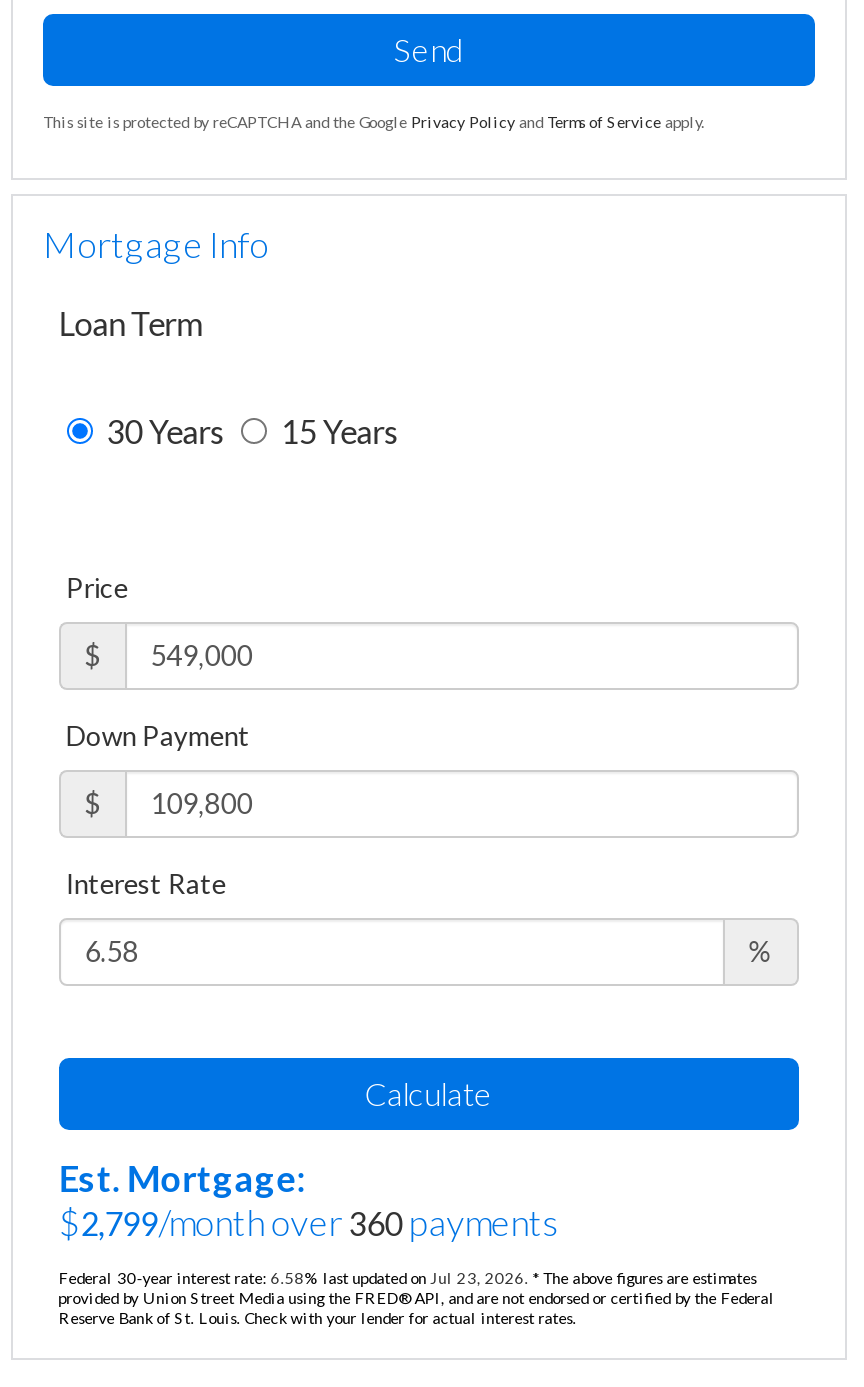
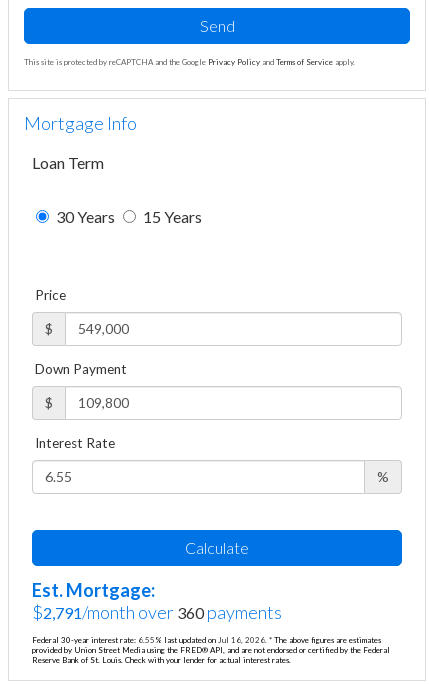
[58,1201,558,1245] $2,799/month over 360 payments -> [32,601,282,623] $2,791/month over 360 payments
[58,1269,756,1289] Federal 30-year interest rate: 6.58% last updated on Jul 23, 2026. * The above figures are estimates -> [32,635,381,645] Federal 30-year interest rate: 6.55% last updated on Jul 16, 2026. * The above figures are estimates

